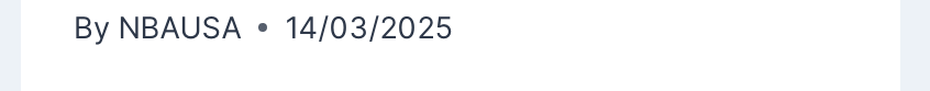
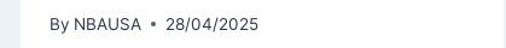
[74,9,452,44] By NBAUSA 14/03/2025 -> [50,14,259,33] By NBAUSA 28/04/2025

